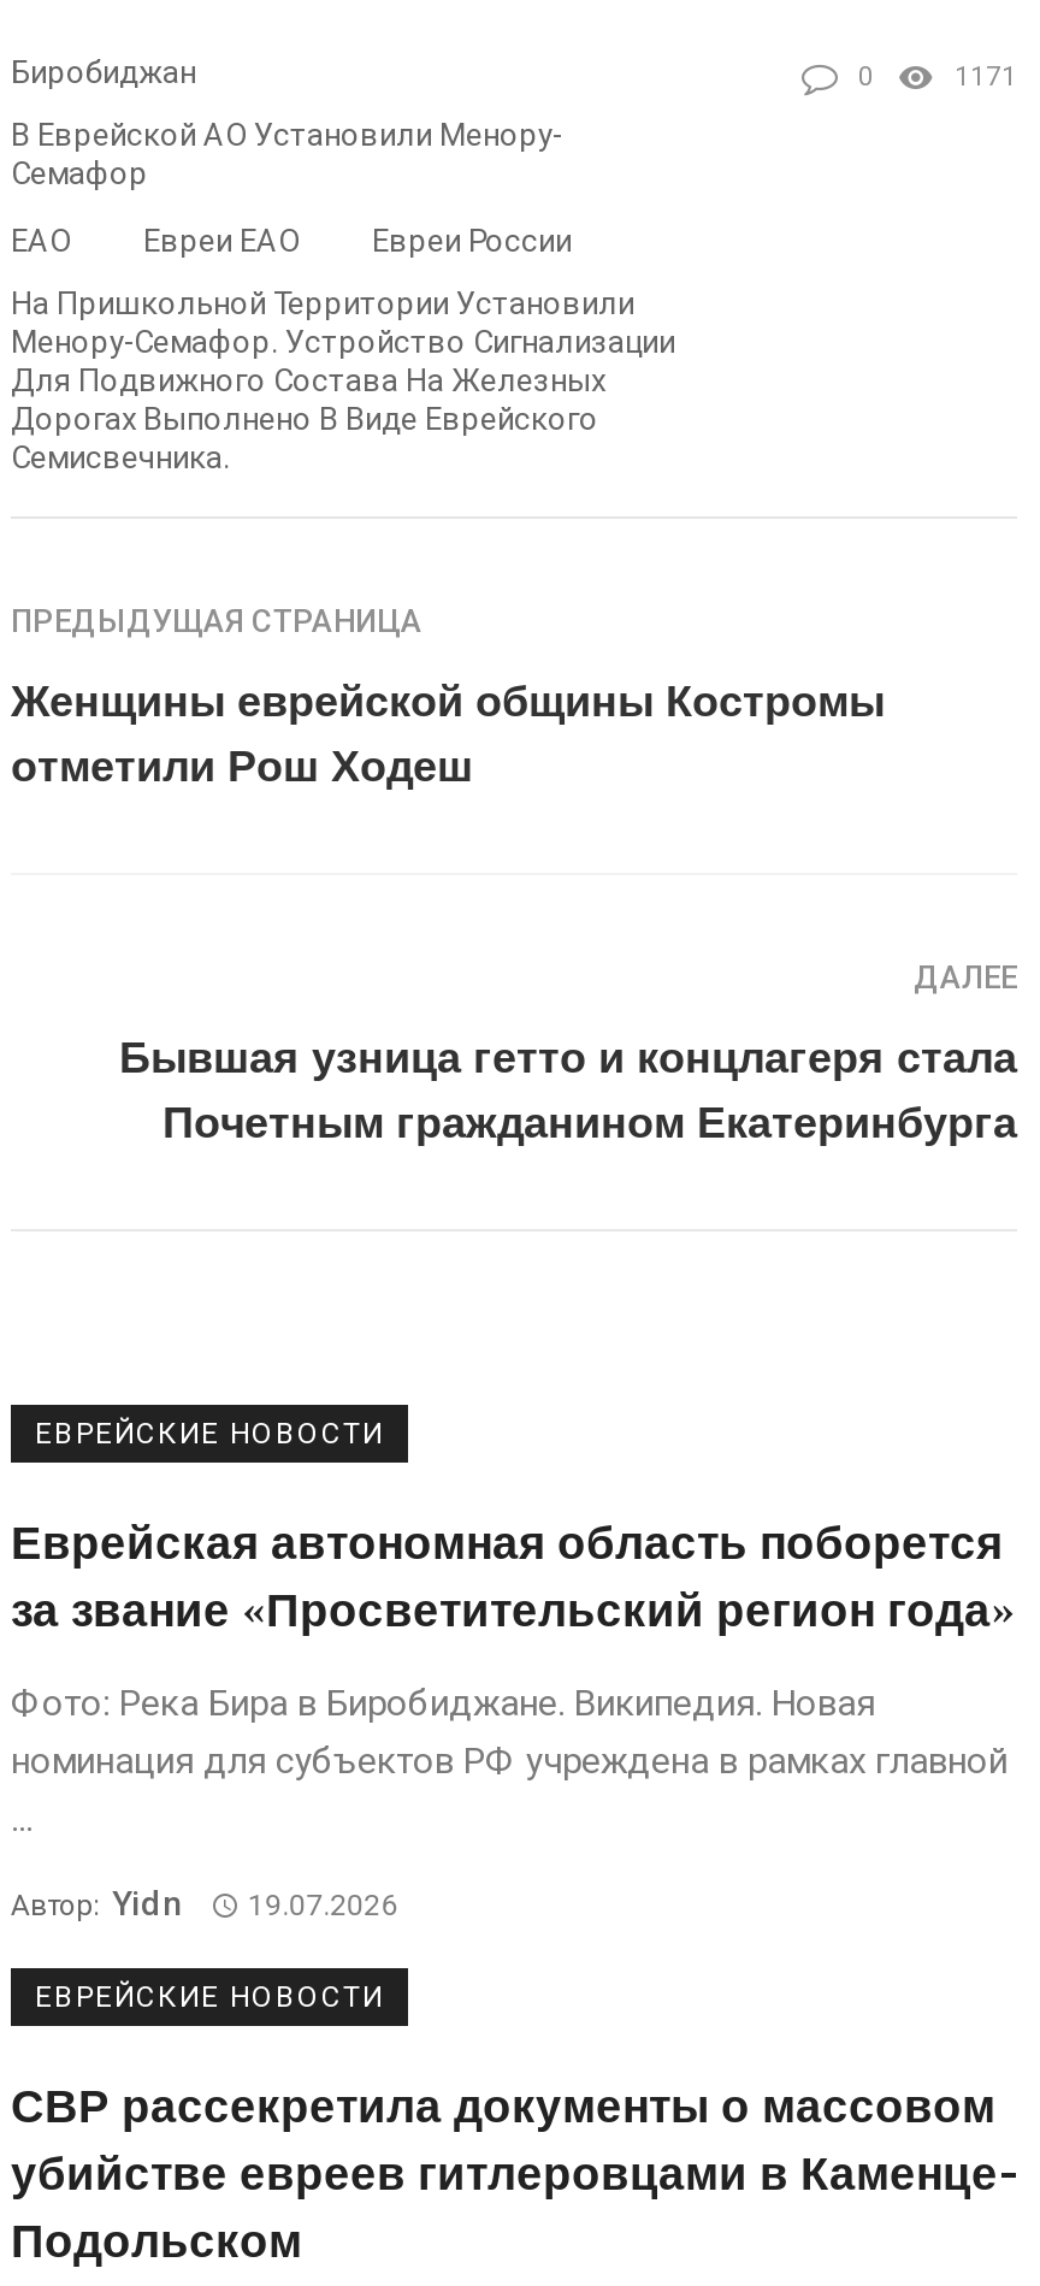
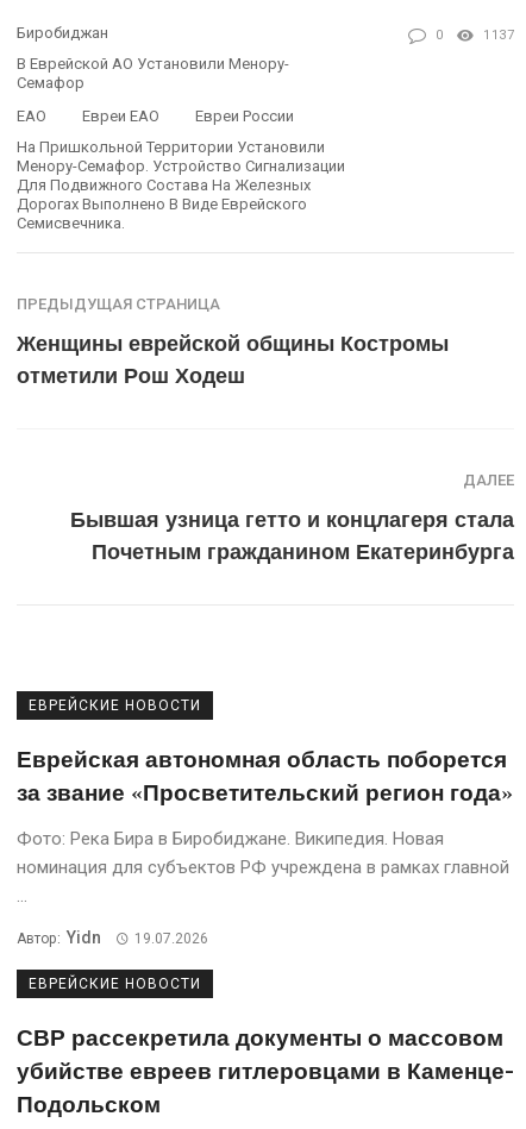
[955,61,1017,92] 1171 -> [483,27,514,43] 1137

